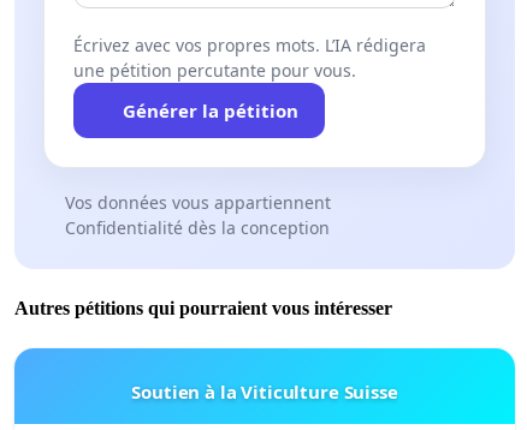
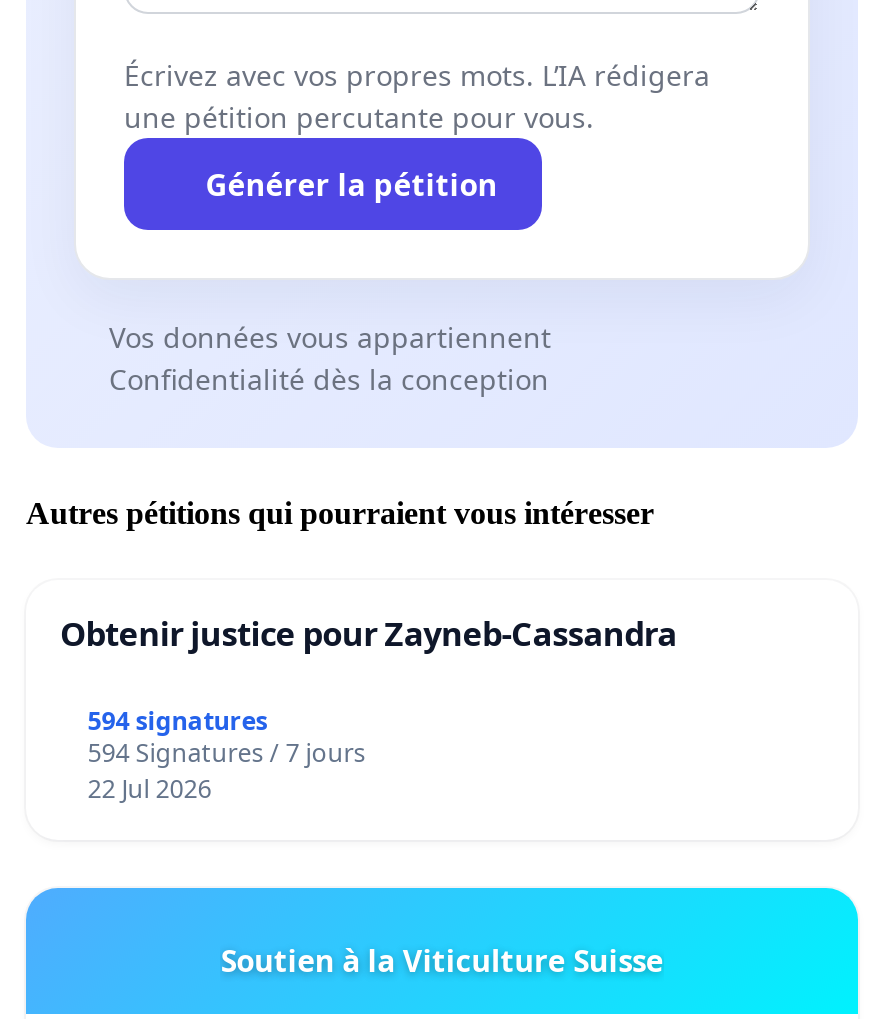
none -> [60,610,677,805] Obtenir justice pour Zayneb-Cassandra | 594 signatures | 594 Signatures / 7 jours | 22 Jul 2026

